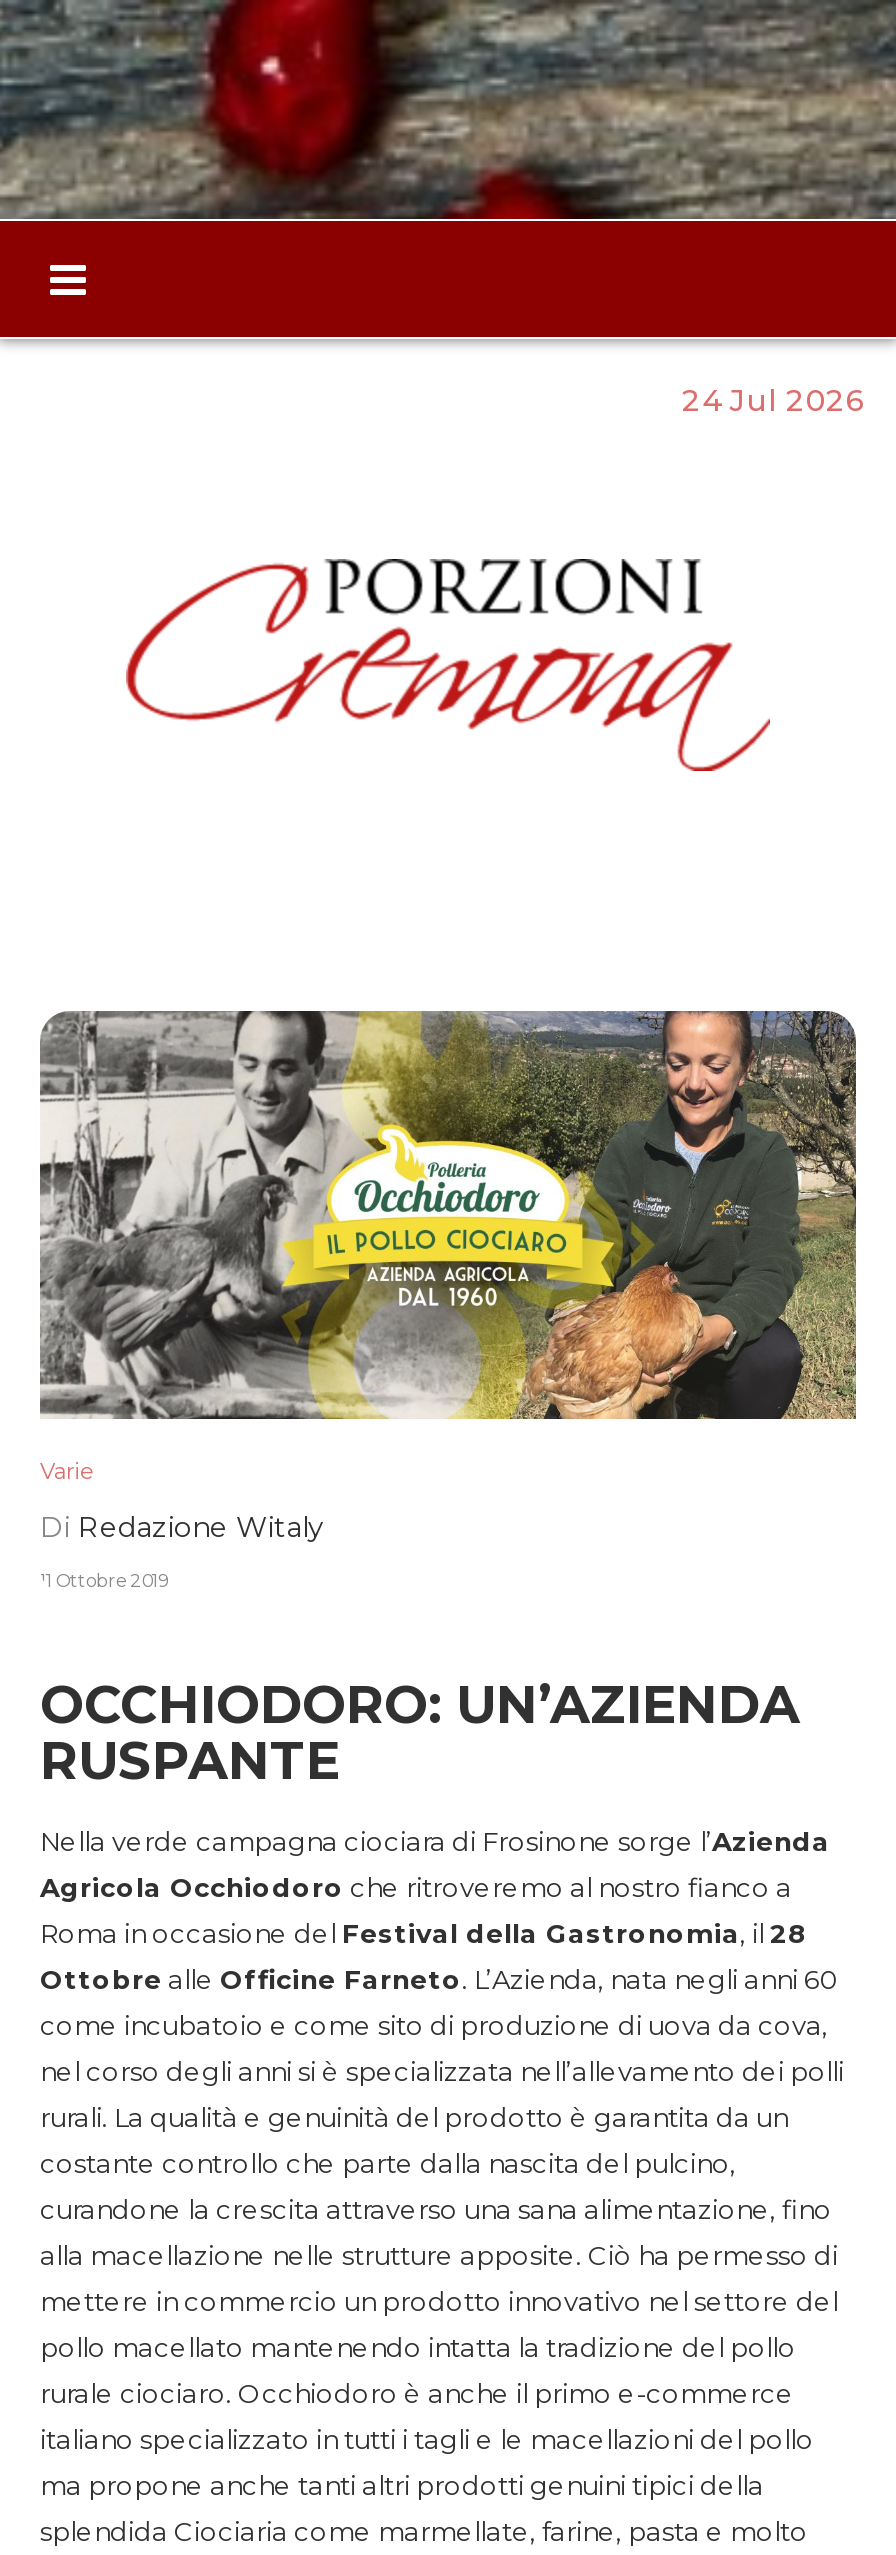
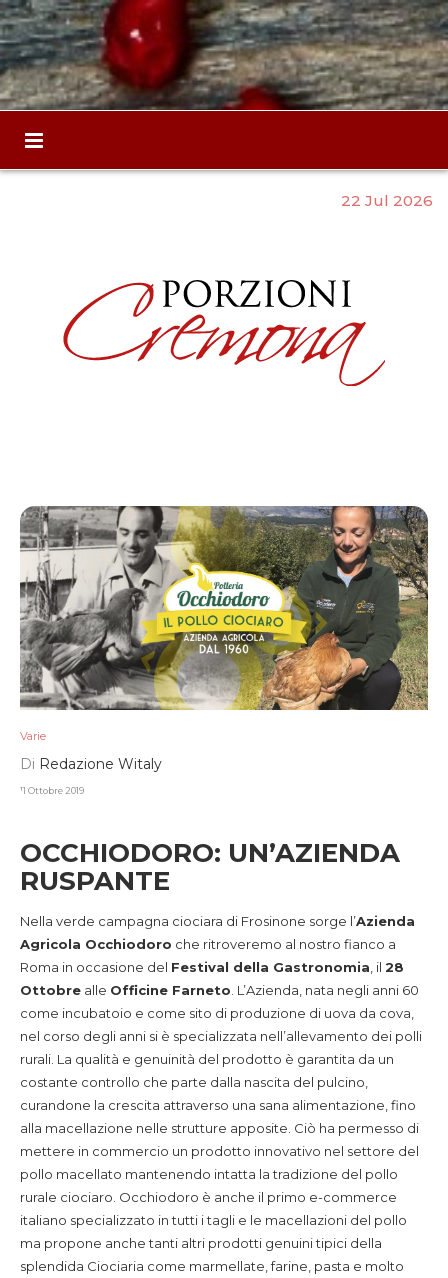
[682,381,866,419] 24 Jul 2026 -> [341,191,433,210] 22 Jul 2026

